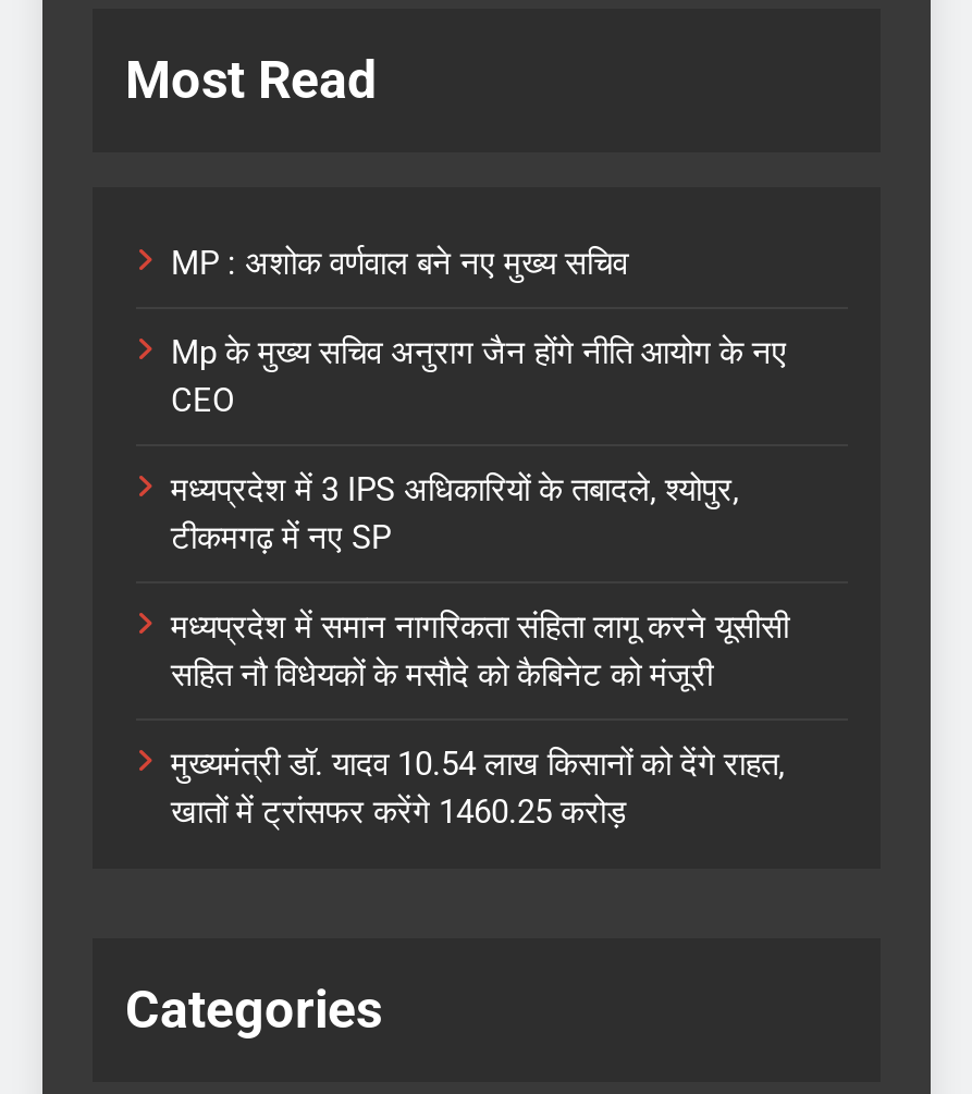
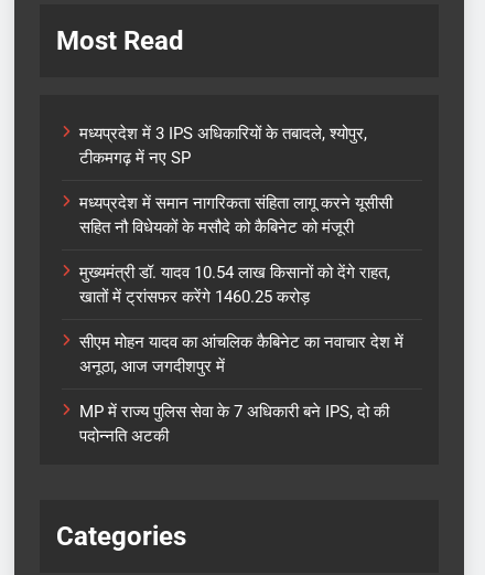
[171,244,787,421] MP : अशोक वर्णवाल बने नए मुख्य सचिव | Mp के मुख्य सचिव अनुराग जैन होंगे नीति आयोग के नए | CEO -> none
moved [171,471,789,832] -> [79,124,392,307]: मध्यप्रदेश में 3 IPS अधिकारियों के तबादले, श्योपुर, | टीकमगढ़ में नए SP | मध्यप्रदेश में समान नागरिकता संहिता लागू करने यूसीसी | सहित नौ विधेयकों के मसौदे को कैबिनेट को मंजूरी | मुख्यमंत्री डॉ. यादव 10.54 लाख किसानों को देंगे राहत, | खातों में ट्रांसफर करेंगे 1460.25 करोड़
none -> [79,332,403,446] सीएम मोहन यादव का आंचलिक कैबिनेट का नवाचार देश में | अनूठा, आज जगदीशपुर में | MP में राज्य पुलिस सेवा के 7 अधिकारी बने IPS, दो की | पदोन्नति अटकी

